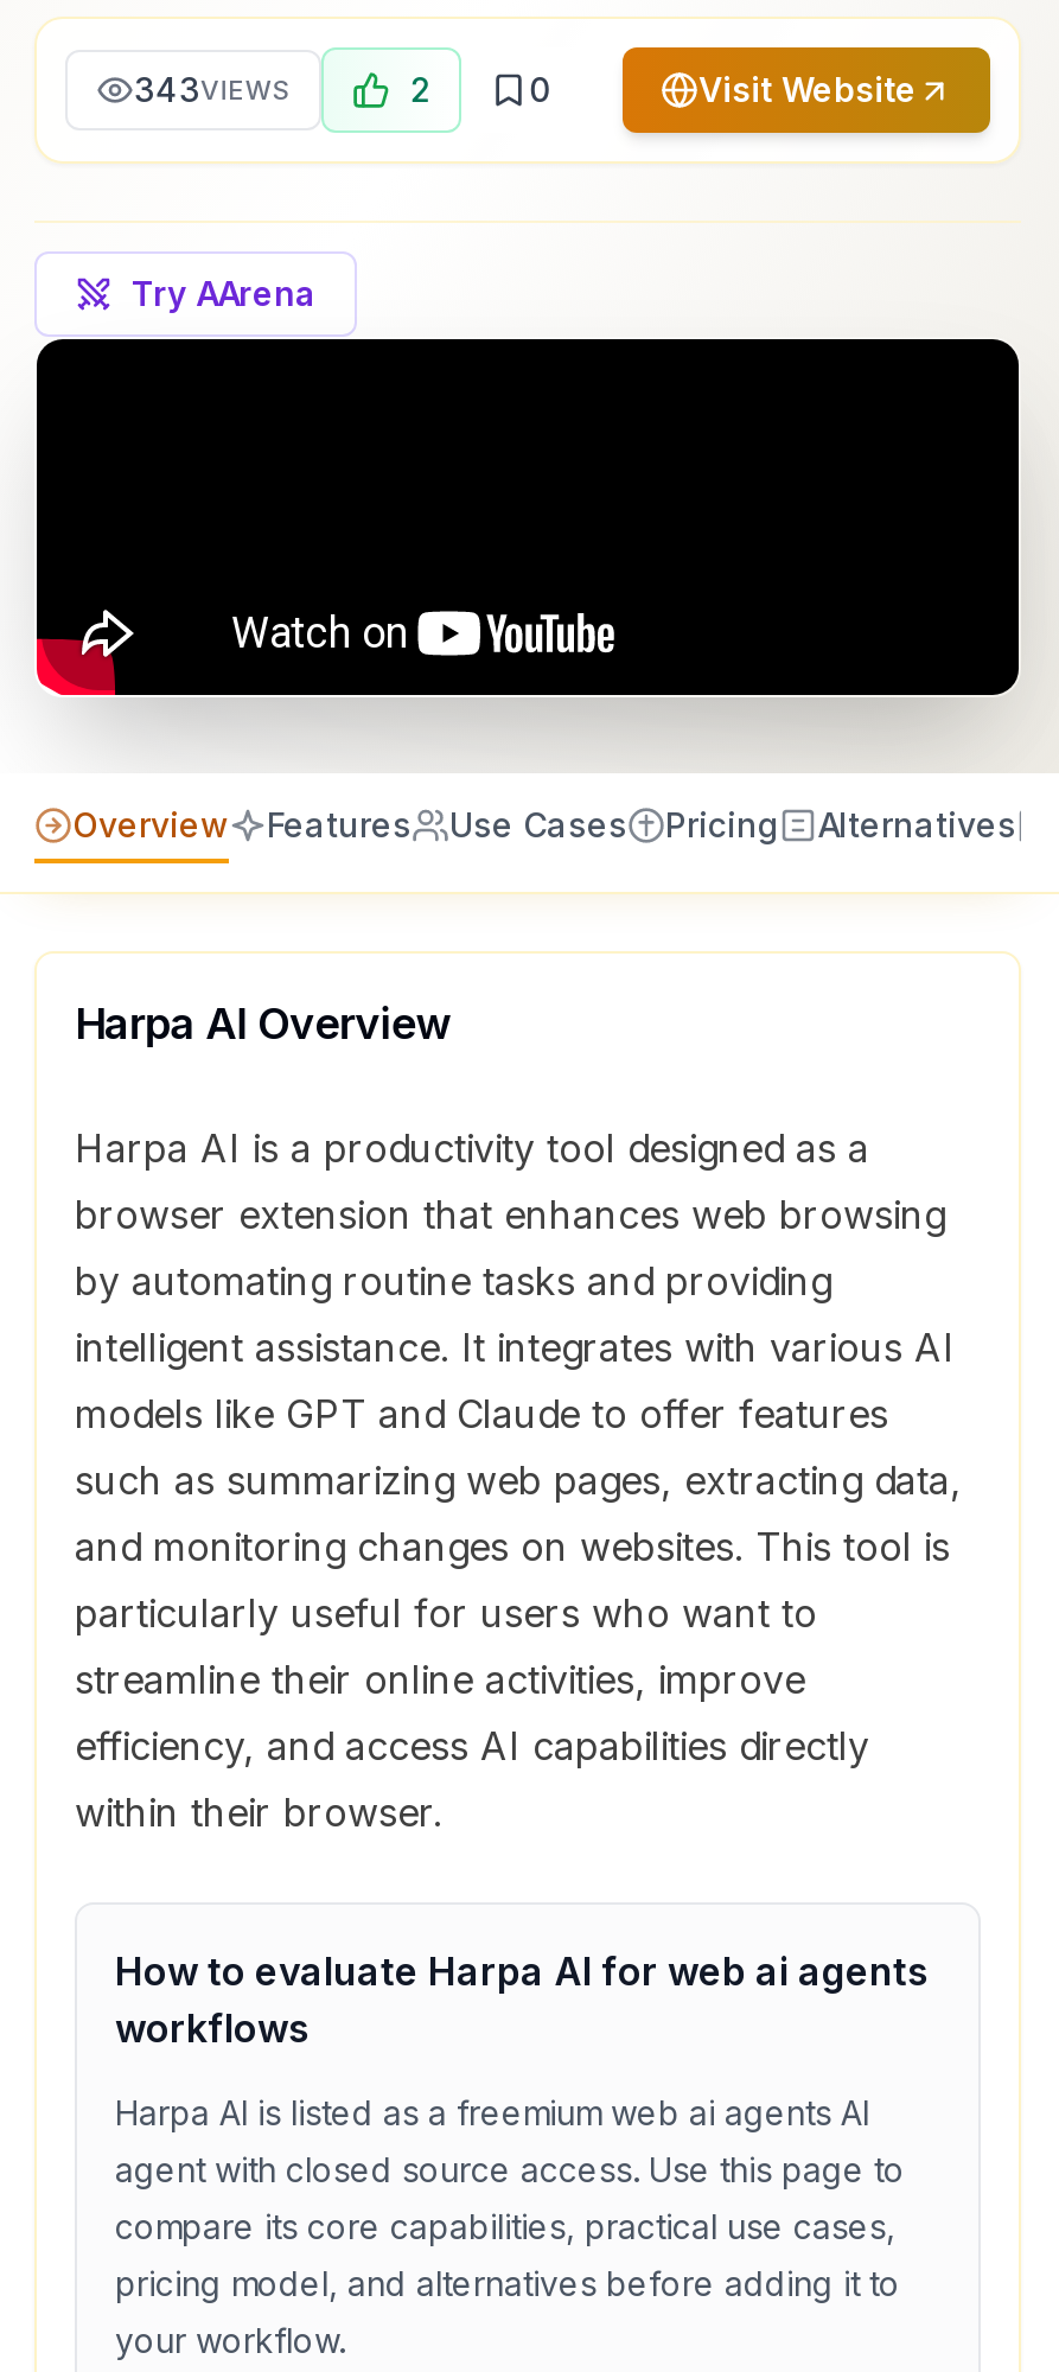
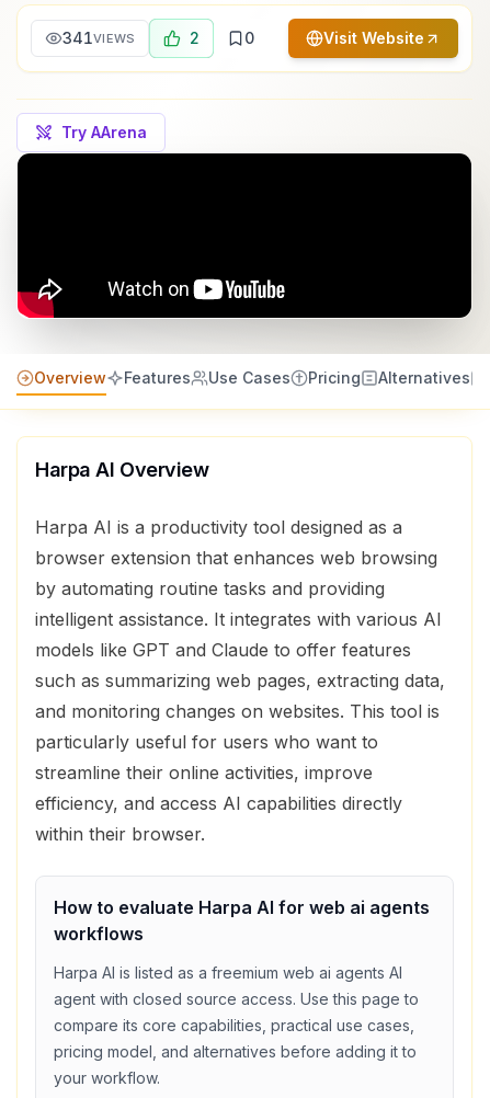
[134,69,291,109] 343VIEWS -> [62,28,135,47] 341VIEWS

